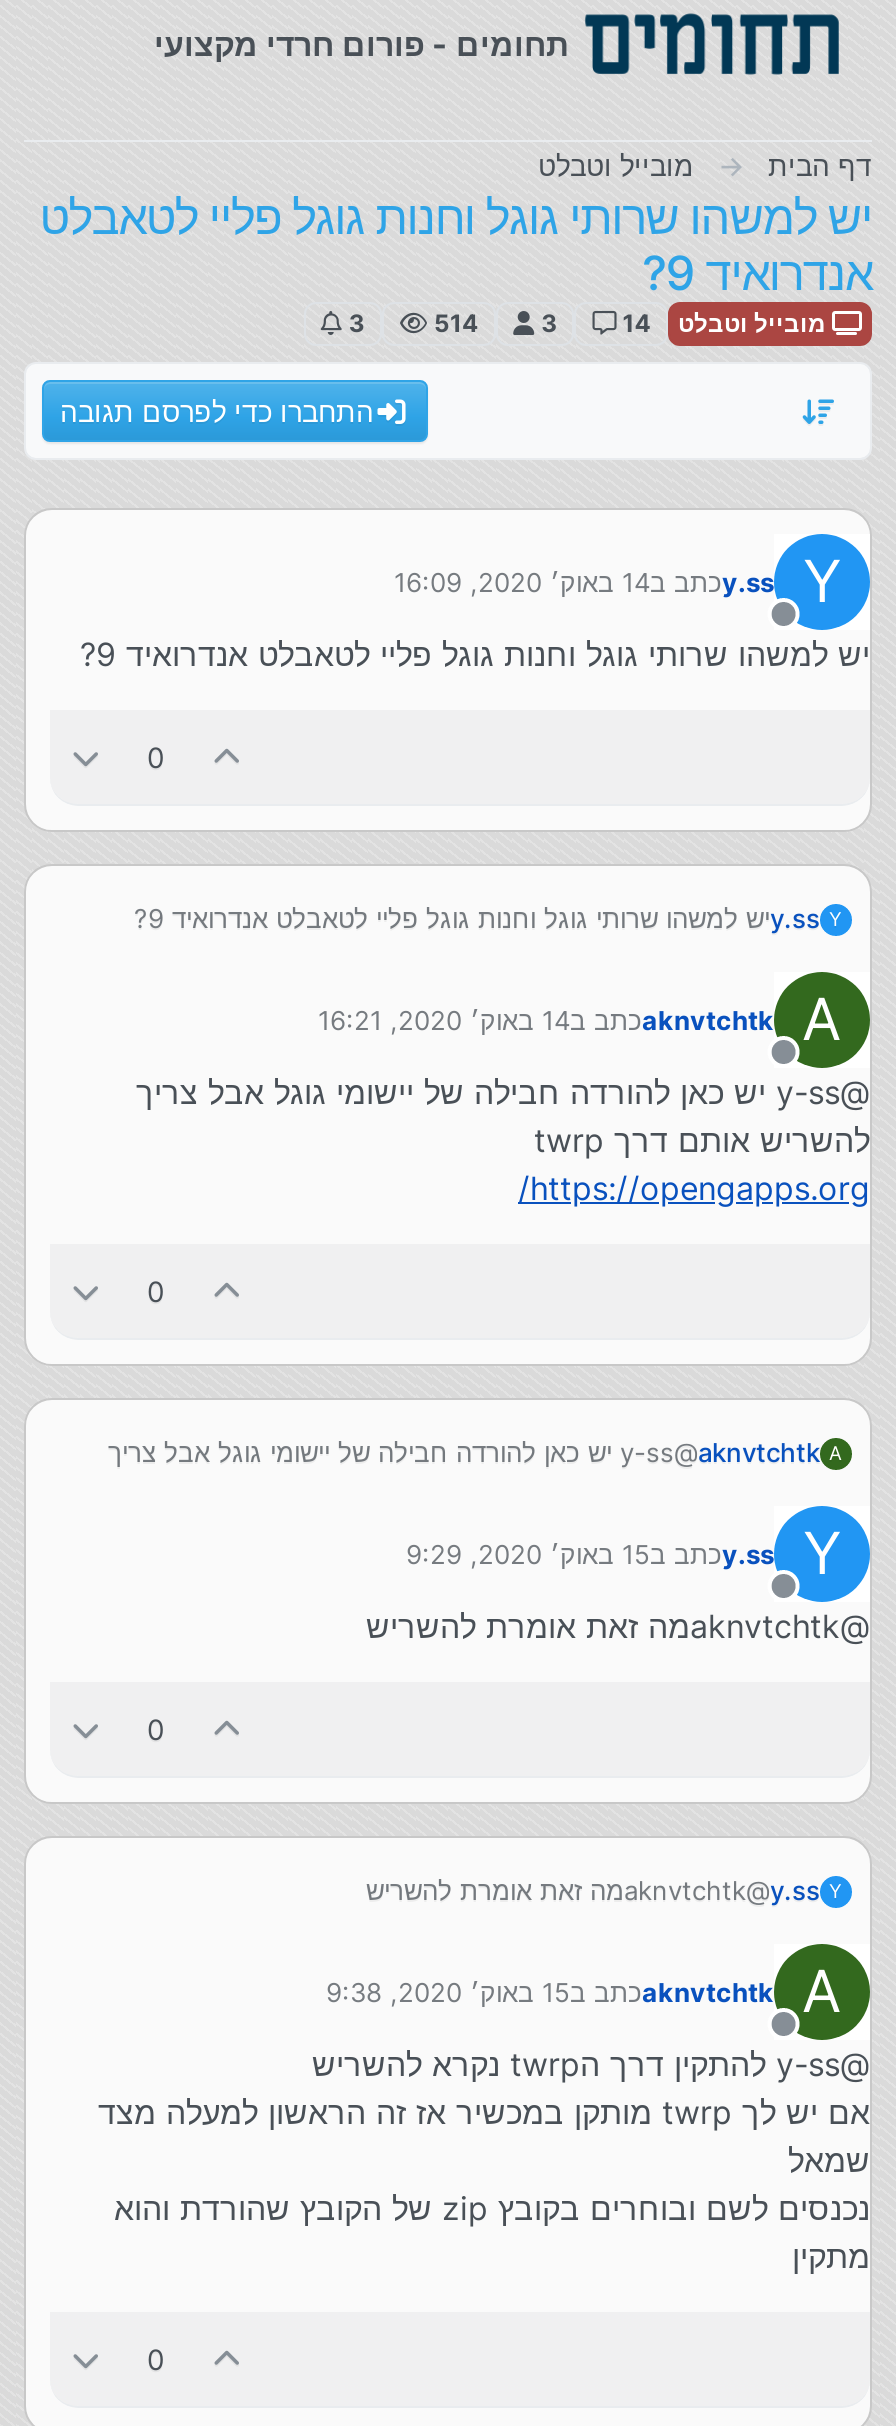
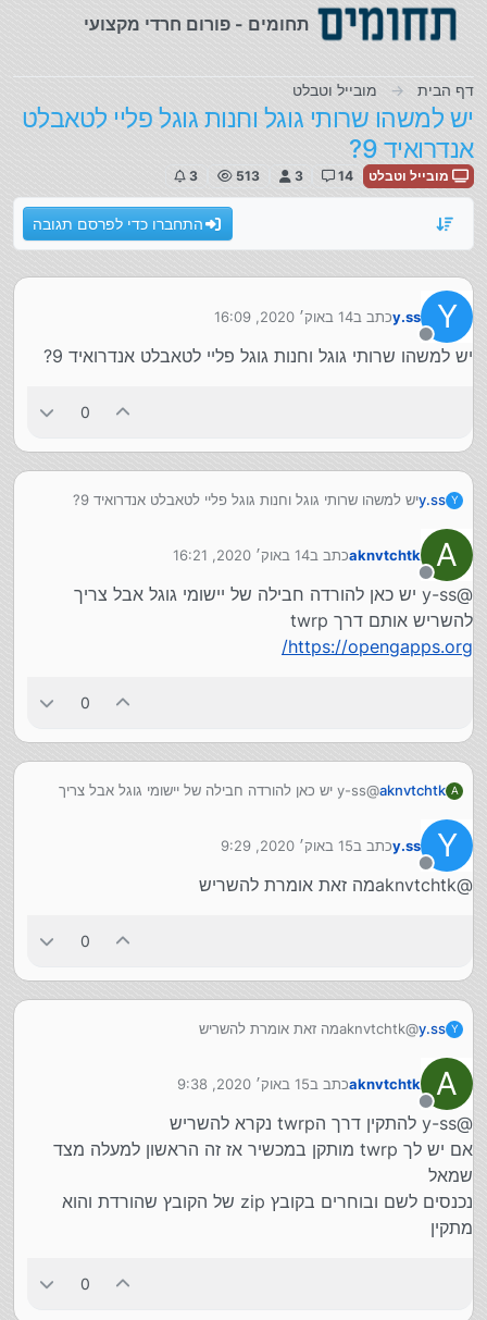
[434,308,478,338] 514 -> [236,168,260,184] 513

